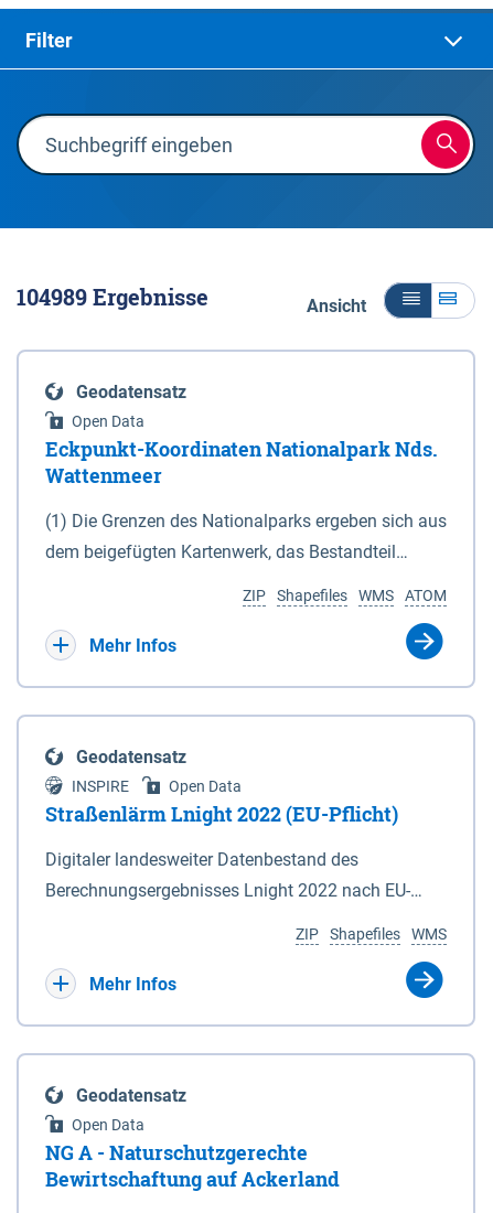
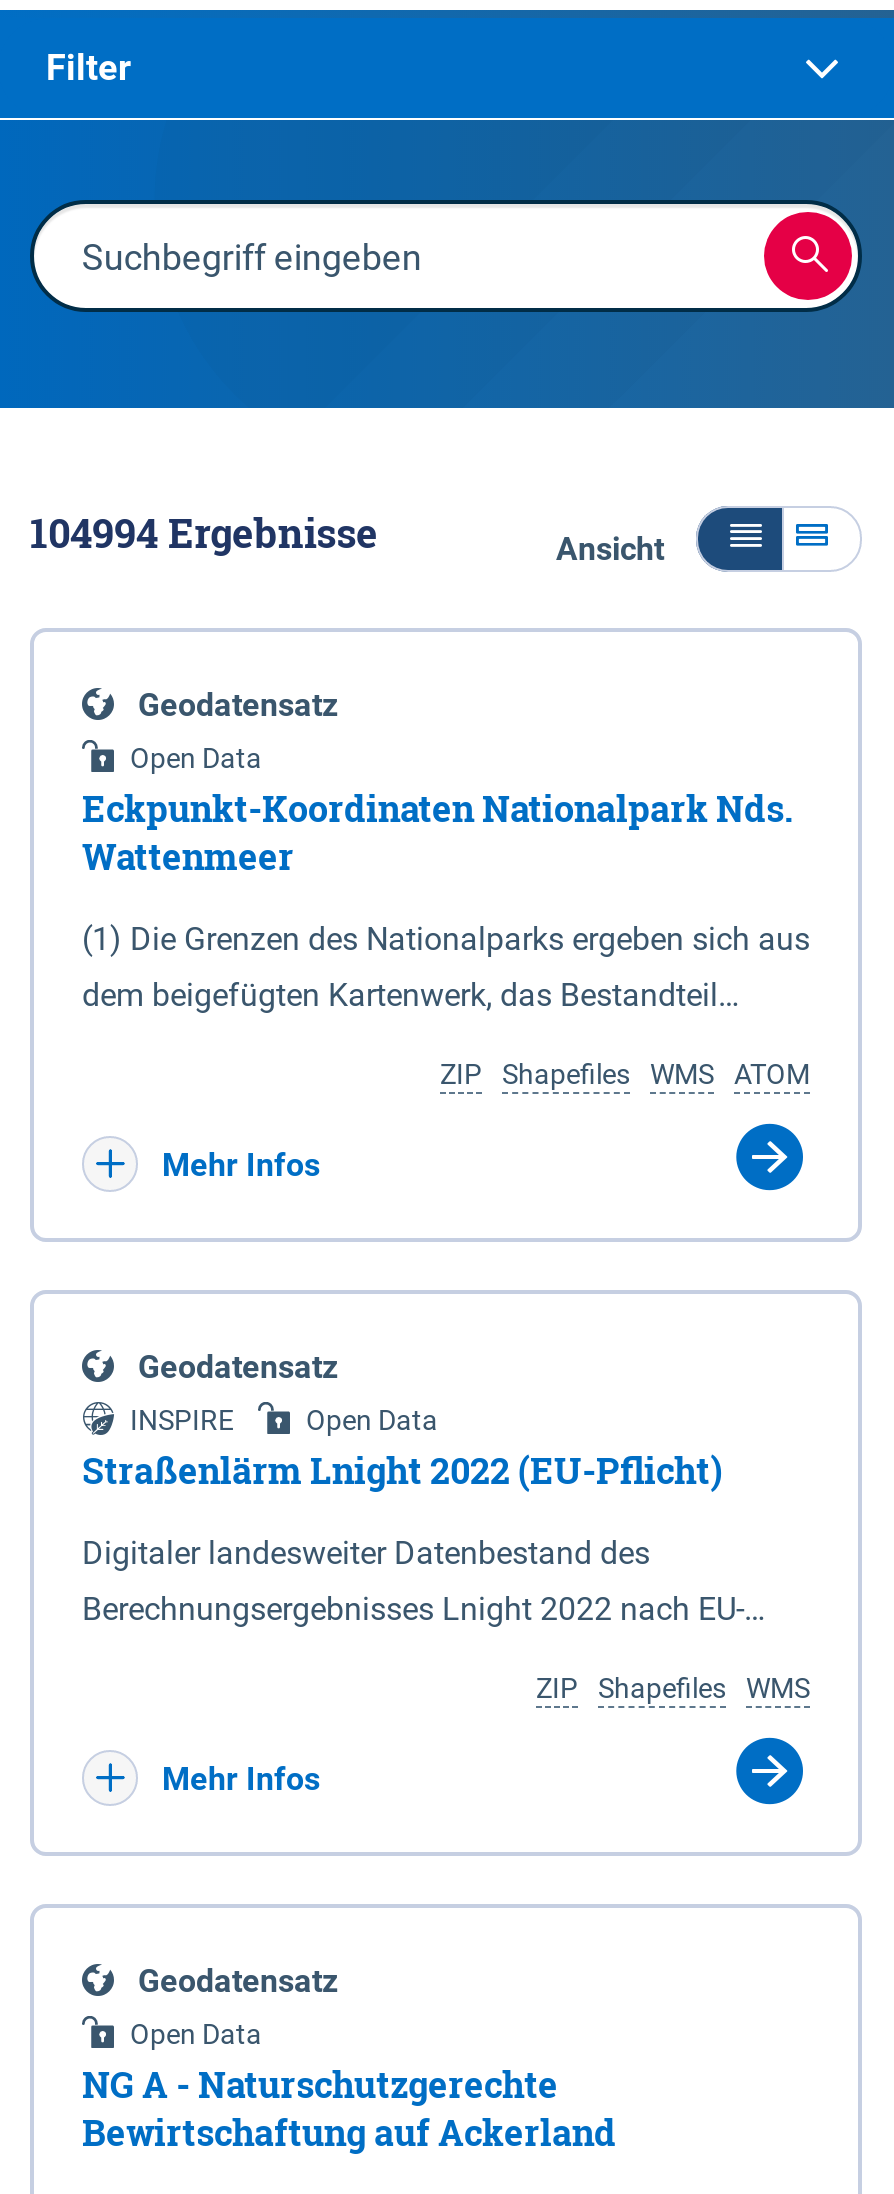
[17,282,208,311] 104989 Ergebnisse -> [30,506,378,558] 104994 Ergebnisse

